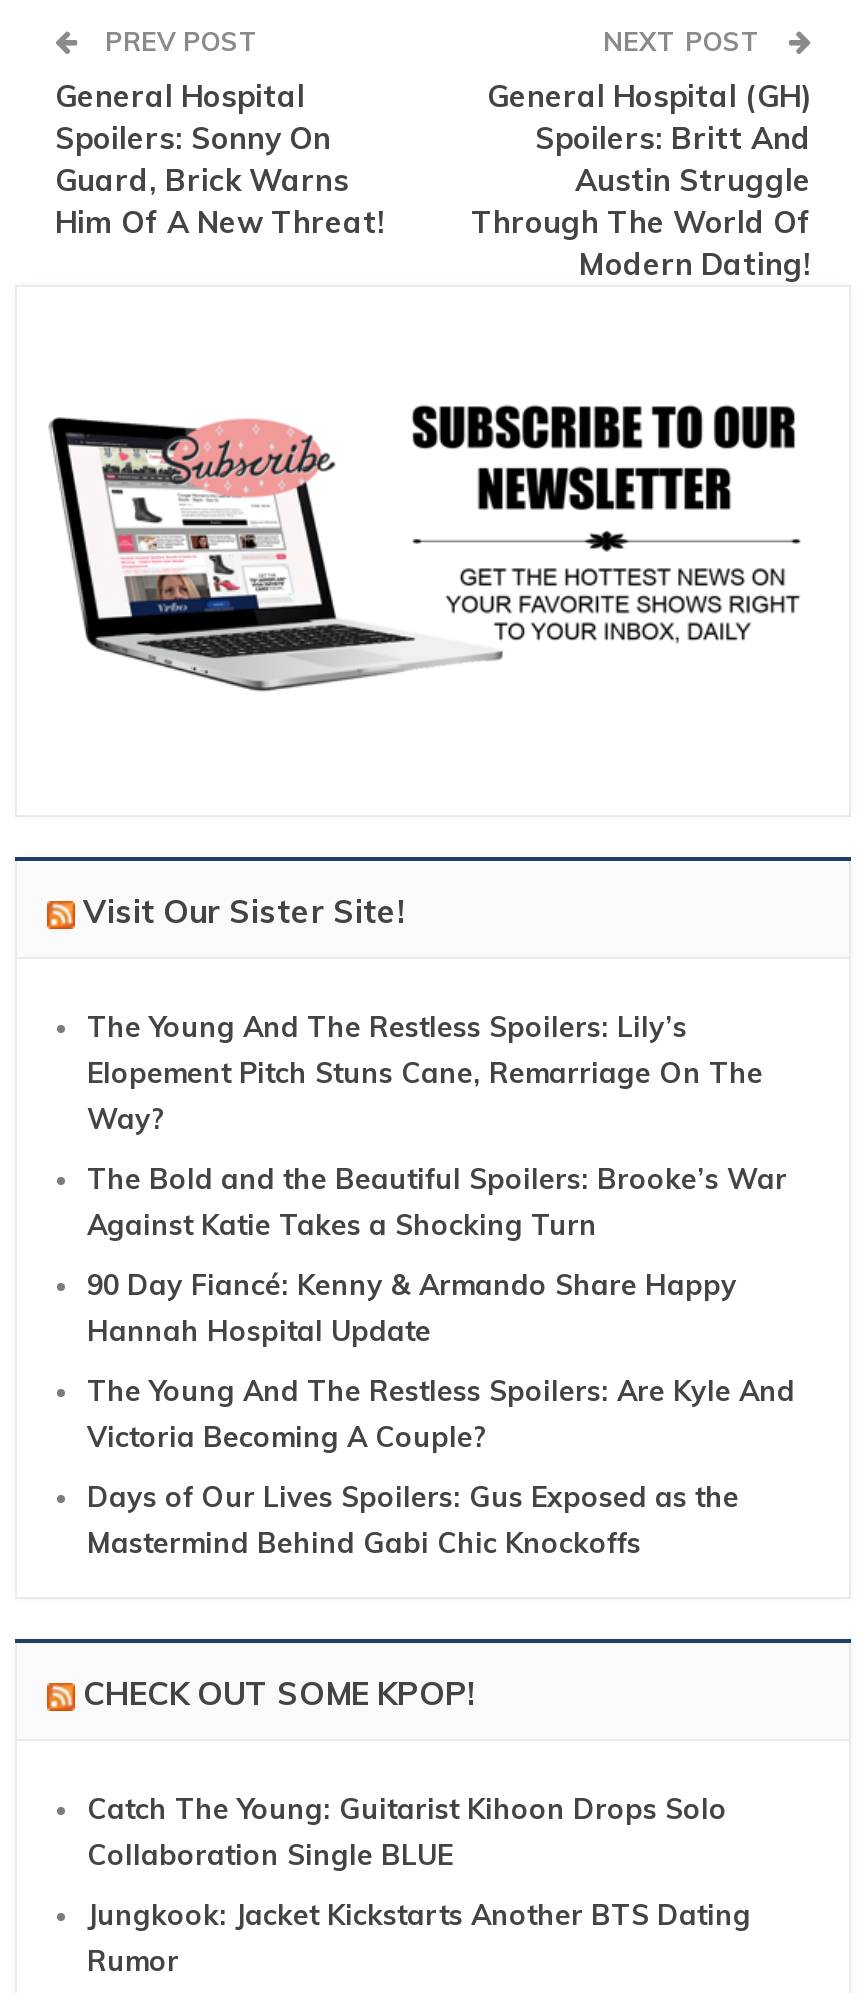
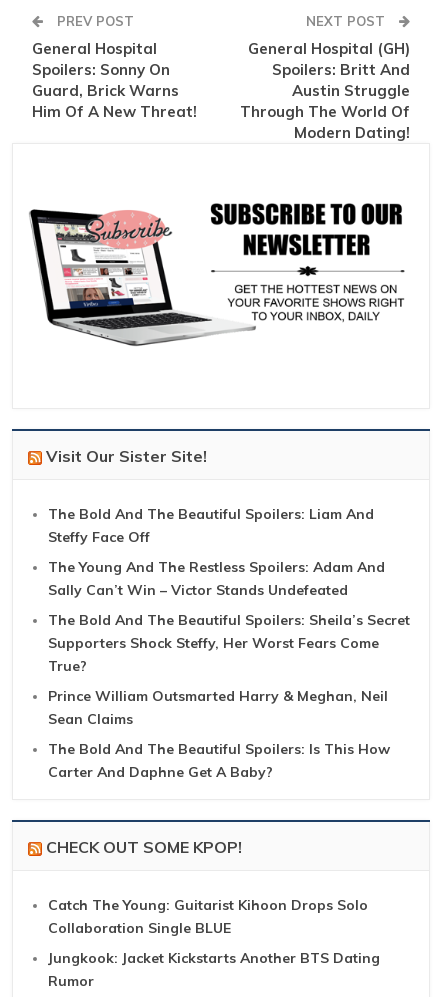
[87,1010,763,1138] The Young And The Restless Spoilers: Lily’s | Elopement Pitch Stuns Cane, Remarriage On The | Way? -> [48,505,374,546] The Bold And The Beautiful Spoilers: Liam And | Steffy Face Off
[87,1162,787,1244] The Bold and the Beautiful Spoilers: Brooke’s War | Against Katie Takes a Shocking Turn -> [48,558,385,599] The Young And The Restless Spoilers: Adam And | Sally Can’t Win – Victor Stands Undefeated
[87,1268,737,1350] 90 Day Fiancé: Kenny & Armando Share Happy | Hannah Hospital Update -> [48,611,410,675] The Bold And The Beautiful Spoilers: Sheila’s Secret | Supporters Shock Steffy, Her Worst Fears Come | True?
[87,1374,795,1456] The Young And The Restless Spoilers: Are Kyle And | Victoria Becoming A Couple? -> [48,687,388,728] Prince William Outsmarted Harry & Meghan, Neil | Sean Claims
[87,1480,739,1562] Days of Our Lives Spoilers: Gus Exposed as the | Mastermind Behind Gabi Chic Knockoffs -> [48,740,390,781] The Bold And The Beautiful Spoilers: Is This How | Carter And Daphne Get A Baby?

